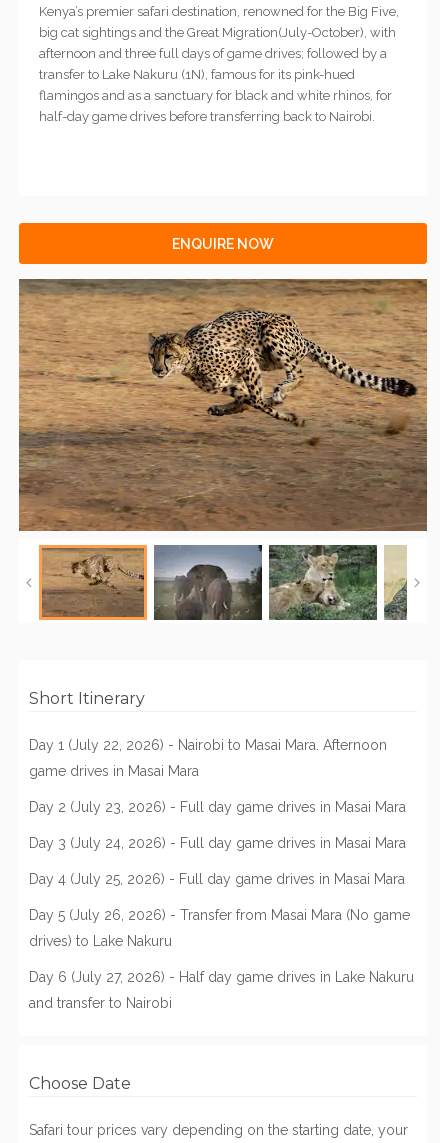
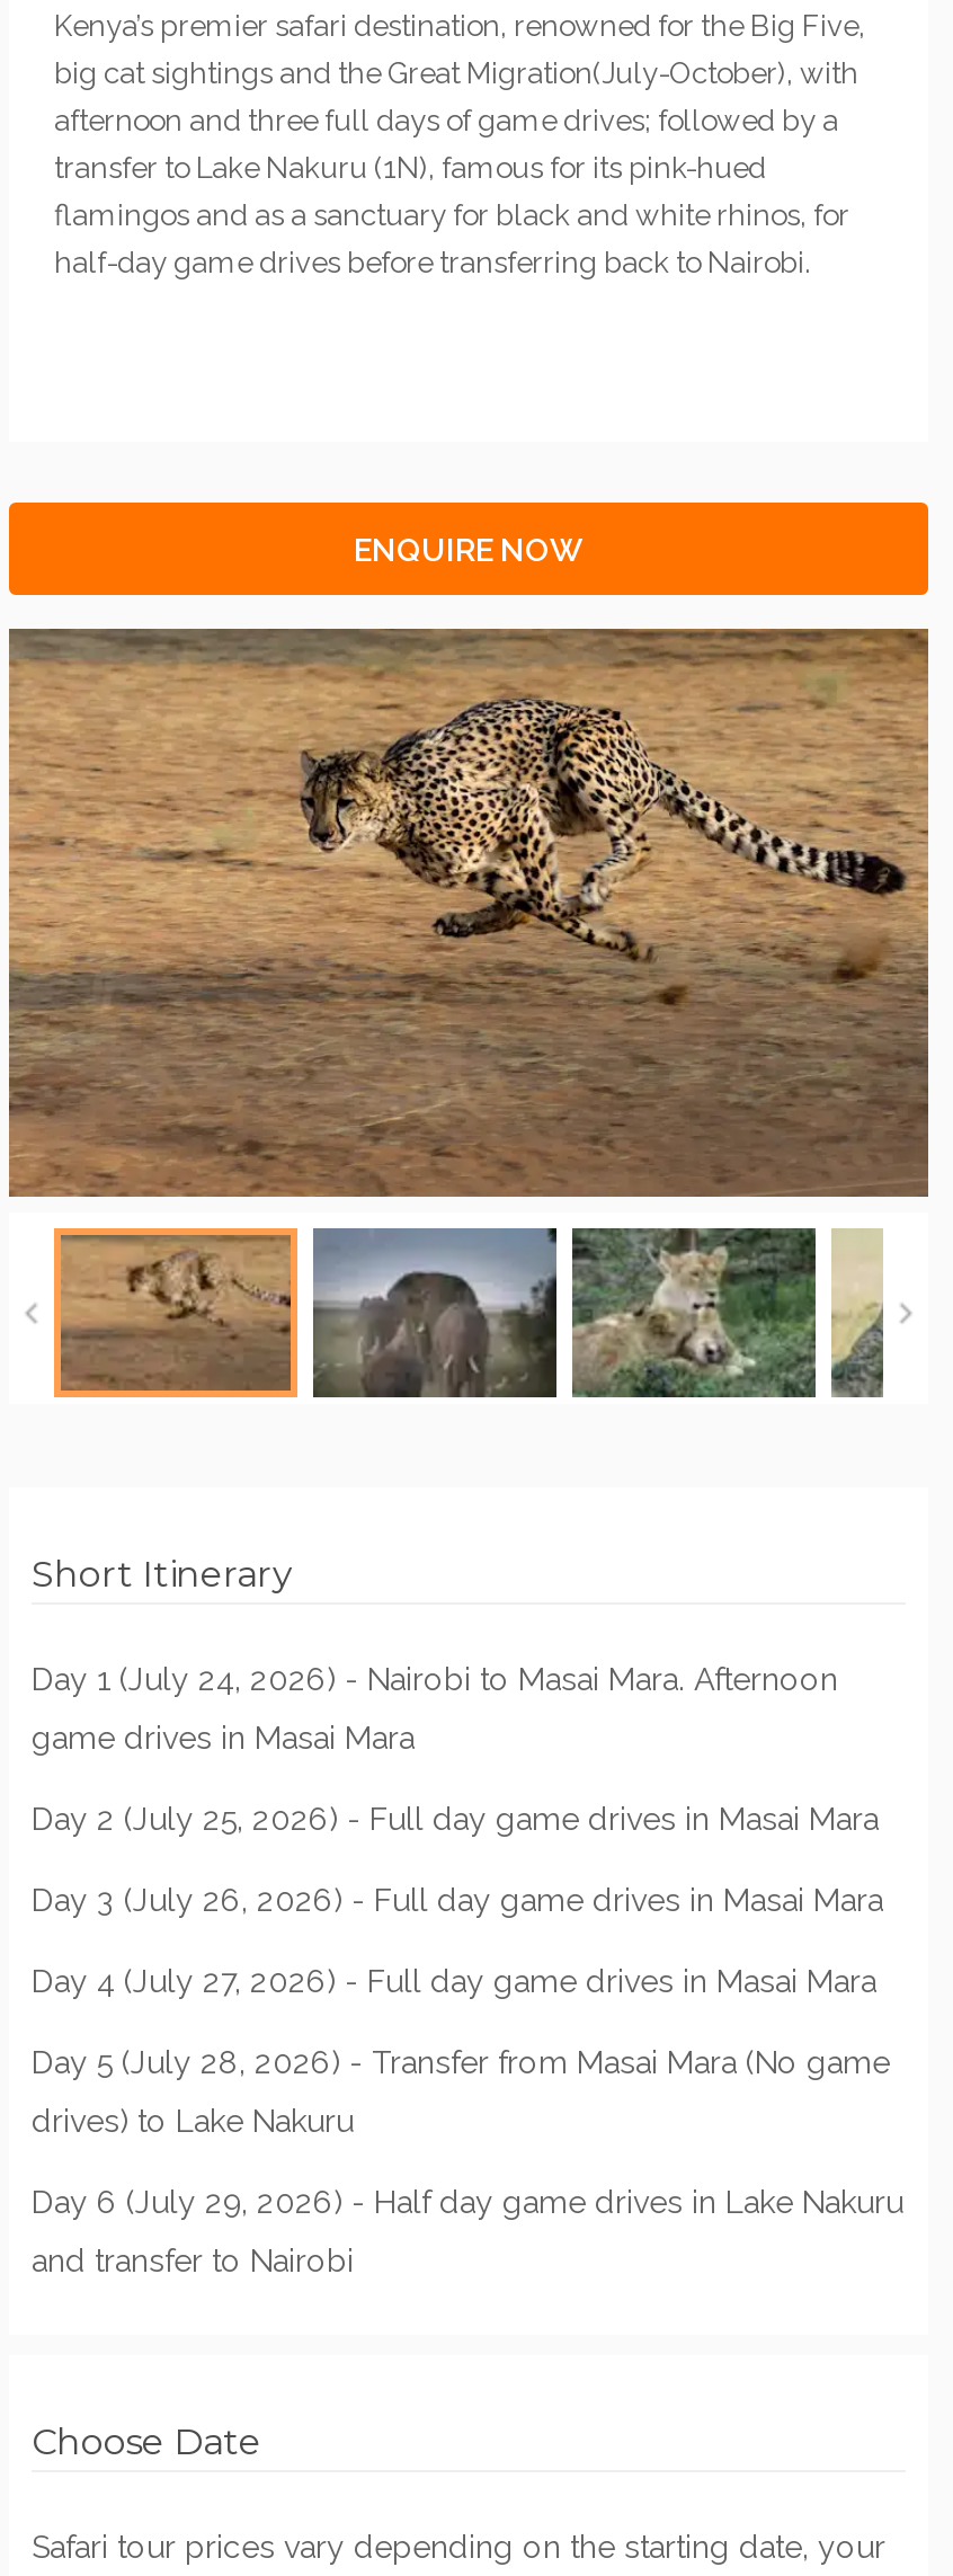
[29,737,387,753] Day 1 (July 22, 2026) - Nairobi to Masai Mara. Afternoon -> [32,1662,838,1698] Day 1 (July 24, 2026) - Nairobi to Masai Mara. Afternoon
[29,799,406,815] Day 2 (July 23, 2026) - Full day game drives in Masai Mara -> [32,1802,879,1838] Day 2 (July 25, 2026) - Full day game drives in Masai Mara
[29,835,406,851] Day 3 (July 24, 2026) - Full day game drives in Masai Mara -> [32,1883,883,1919] Day 3 (July 26, 2026) - Full day game drives in Masai Mara
[29,871,405,887] Day 4 (July 25, 2026) - Full day game drives in Masai Mara -> [32,1964,876,2000] Day 4 (July 27, 2026) - Full day game drives in Masai Mara
[29,907,410,923] Day 5 (July 26, 2026) - Transfer from Masai Mara (No game -> [32,2045,890,2081] Day 5 (July 28, 2026) - Transfer from Masai Mara (No game
[29,969,414,985] Day 6 (July 27, 2026) - Half day game drives in Lake Nakuru -> [32,2185,903,2221] Day 6 (July 29, 2026) - Half day game drives in Lake Nakuru

